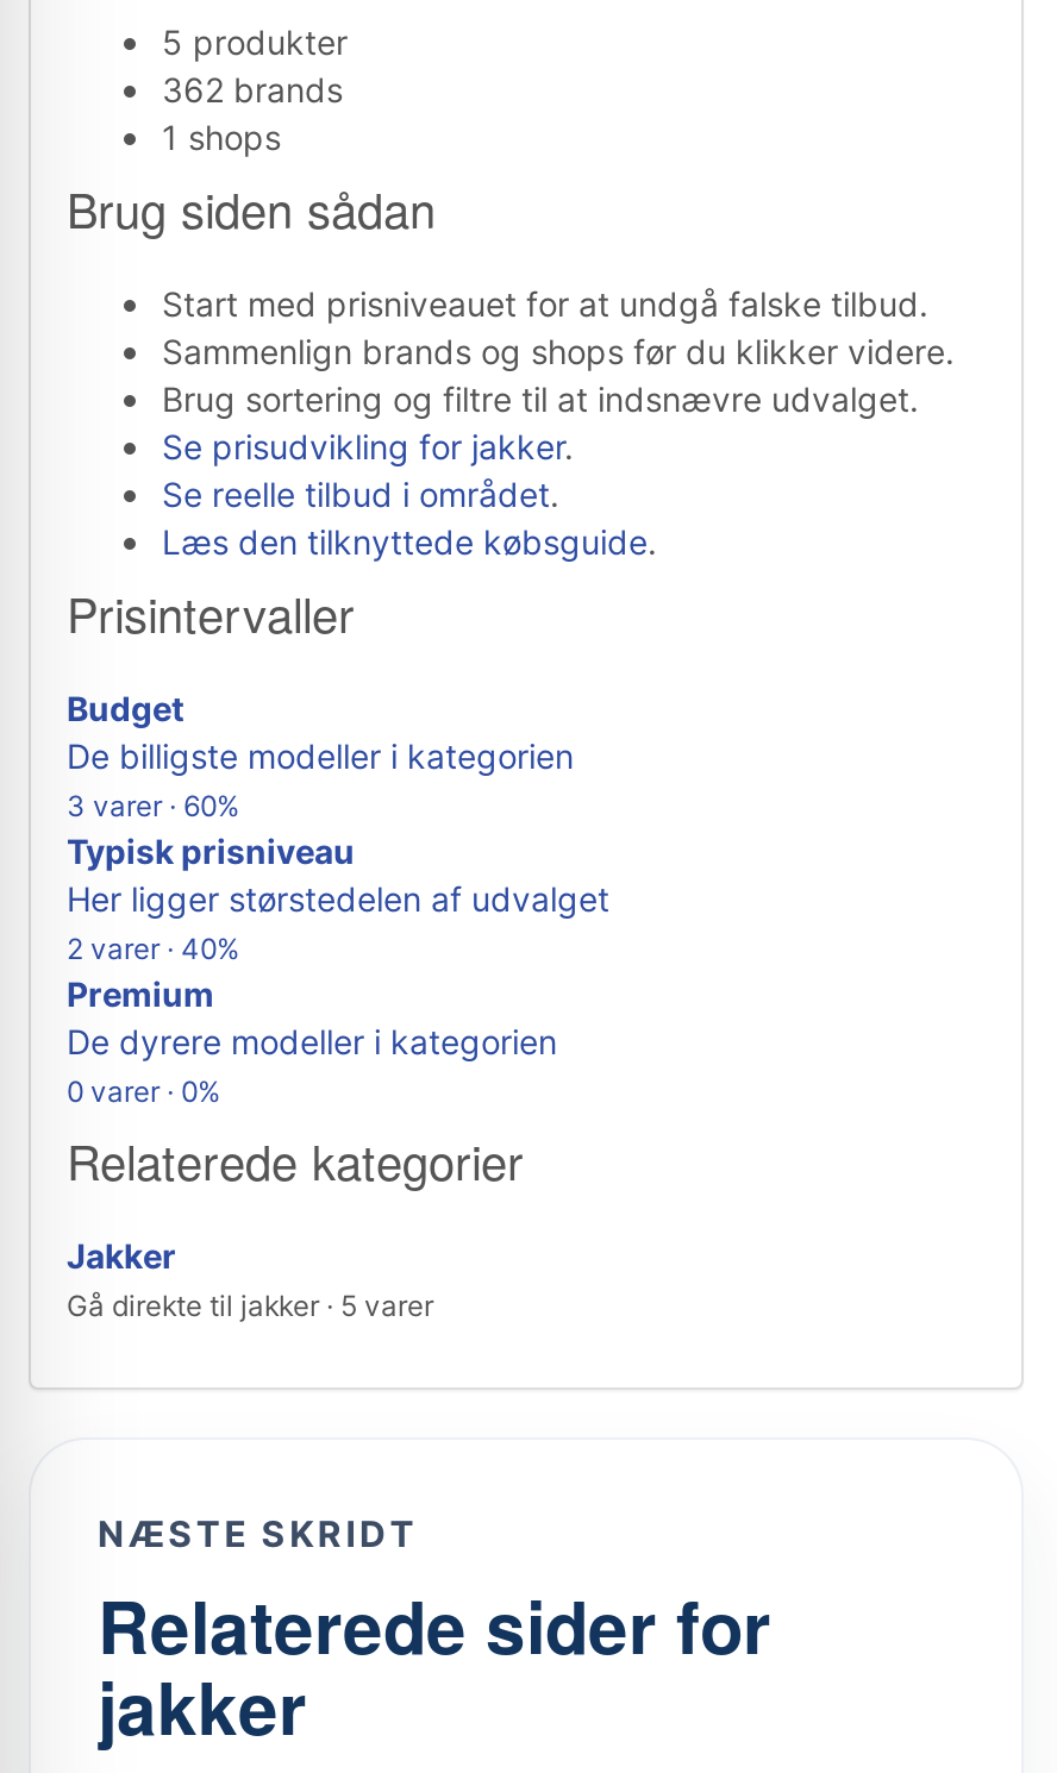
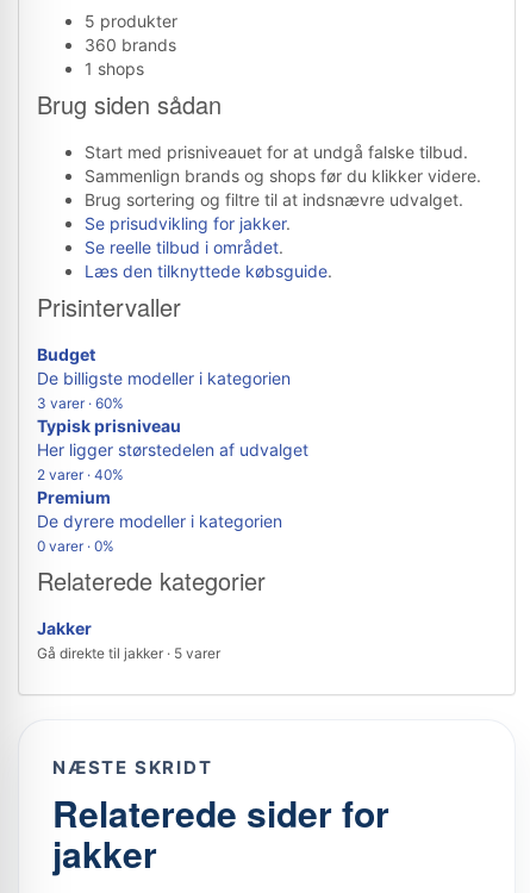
[162,69,343,109] 362 brands -> [85,35,176,55] 360 brands

